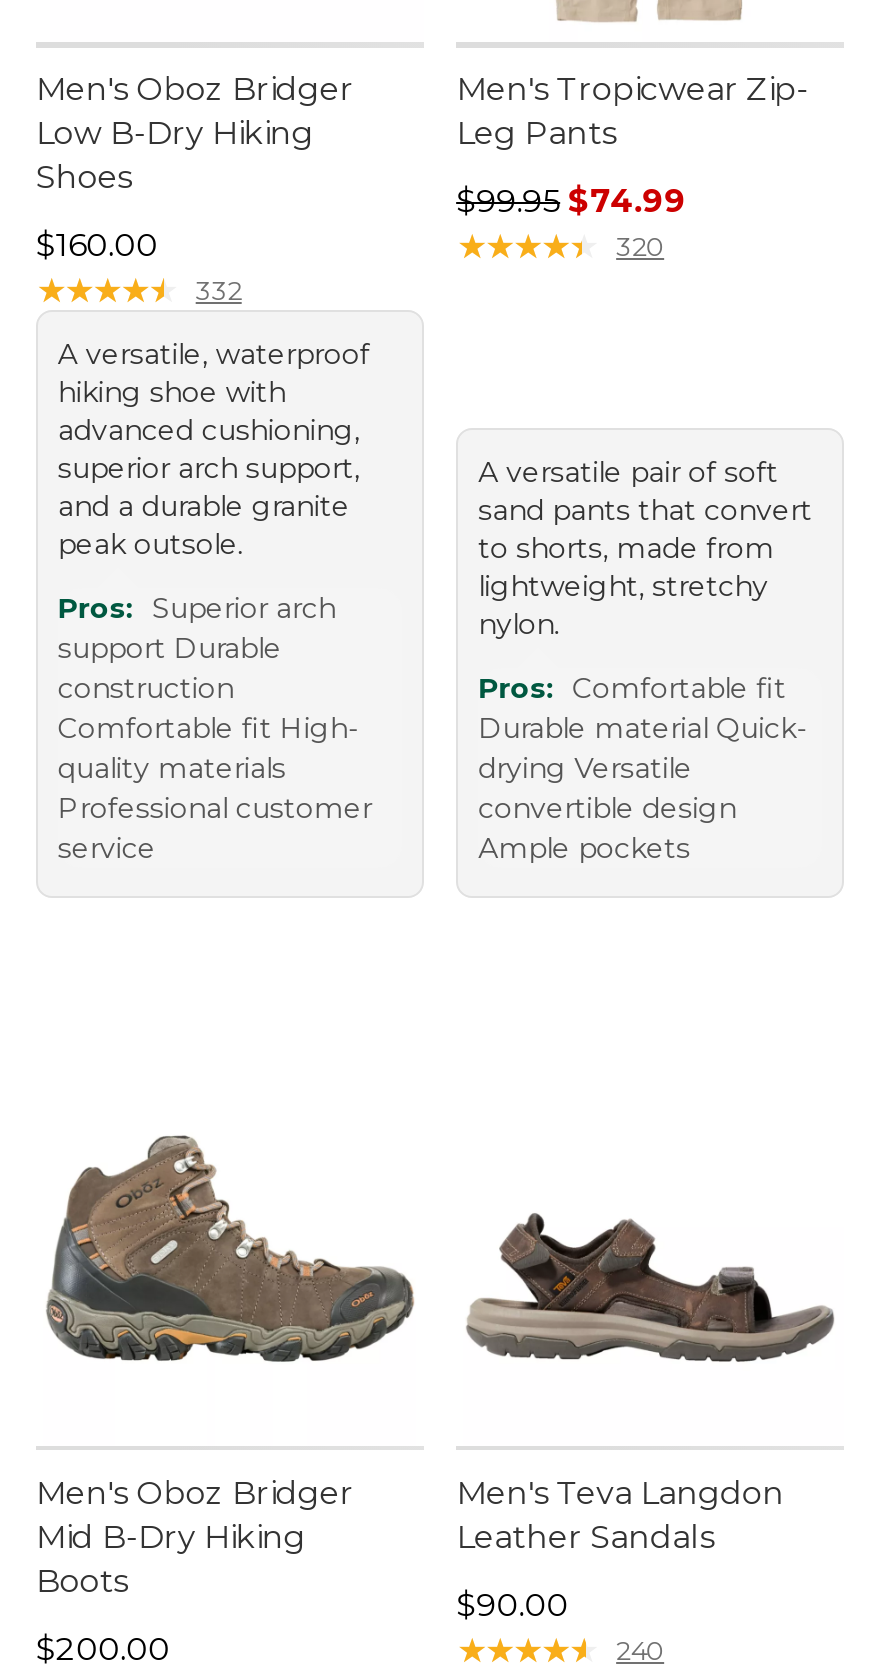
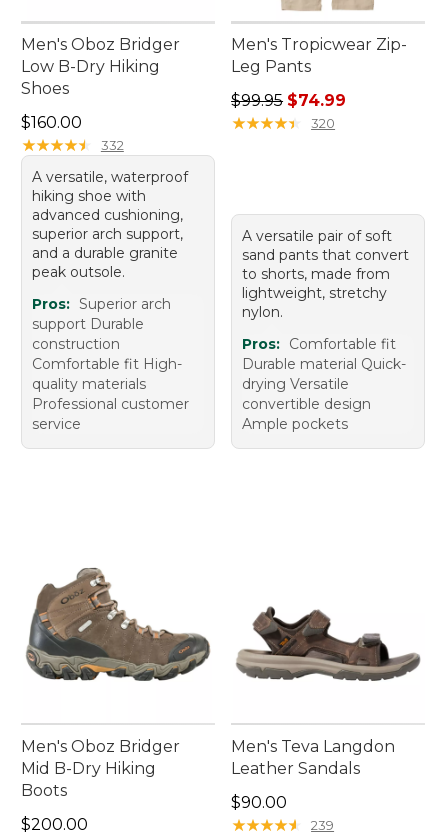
[616,1634,664,1666] 240 -> [311,817,334,833] 239

